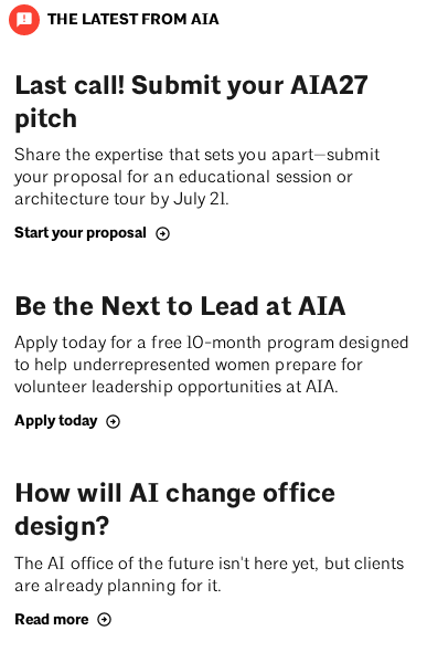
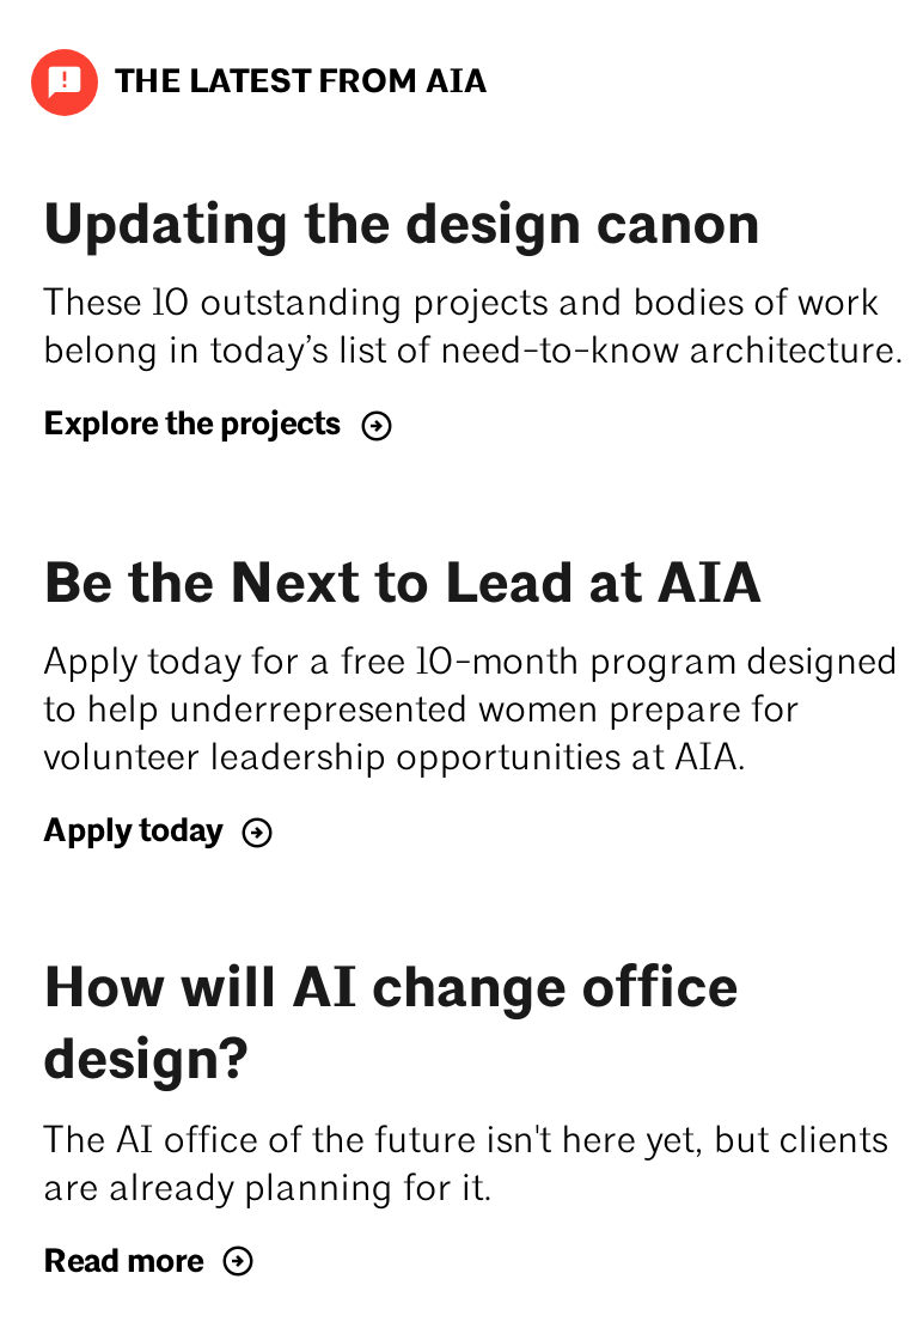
[14,69,379,209] Last call! Submit your AIA27 | pitch | Share the expertise that sets you apart—submit | your proposal for an educational session or | architecture tour by July 21. -> [43,189,904,372] Updating the design canon | These 10 outstanding projects and bodies of work | belong in today’s list of need-to-know architecture.
[14,223,147,242] Start your proposal -> [43,403,342,444] Explore the projects

